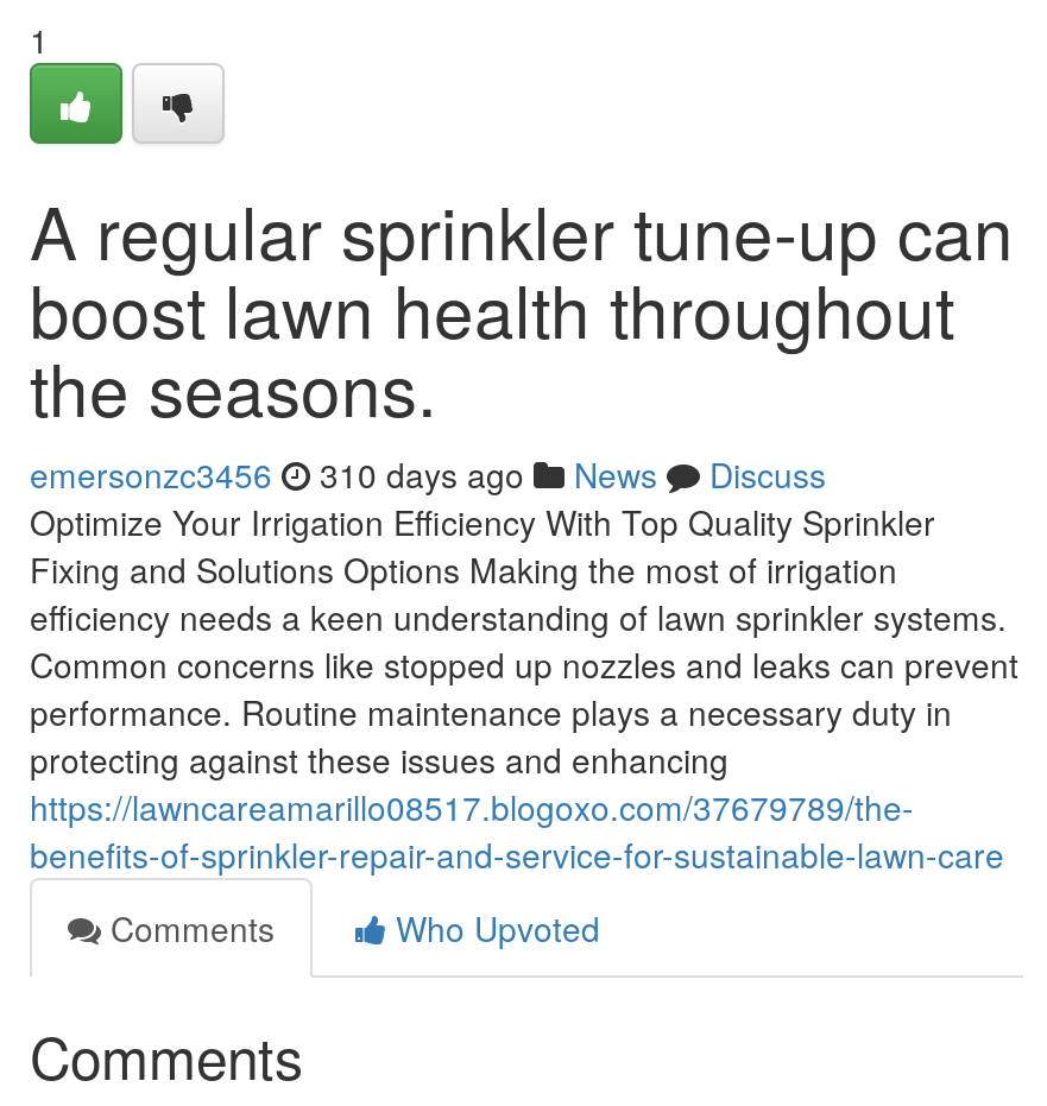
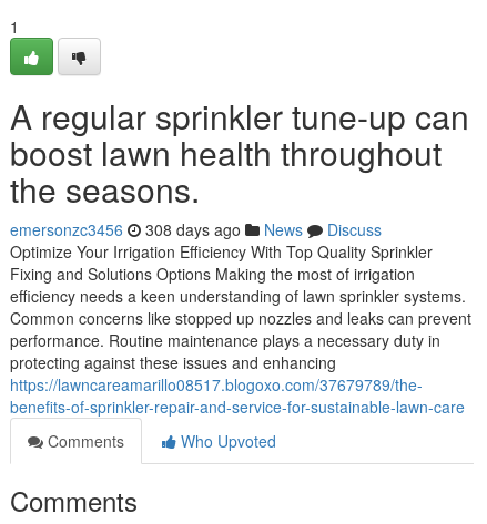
[30,450,826,498] emersonzc3456 310 days ago News Discuss -> [10,218,382,240] emersonzc3456 308 days ago News Discuss

